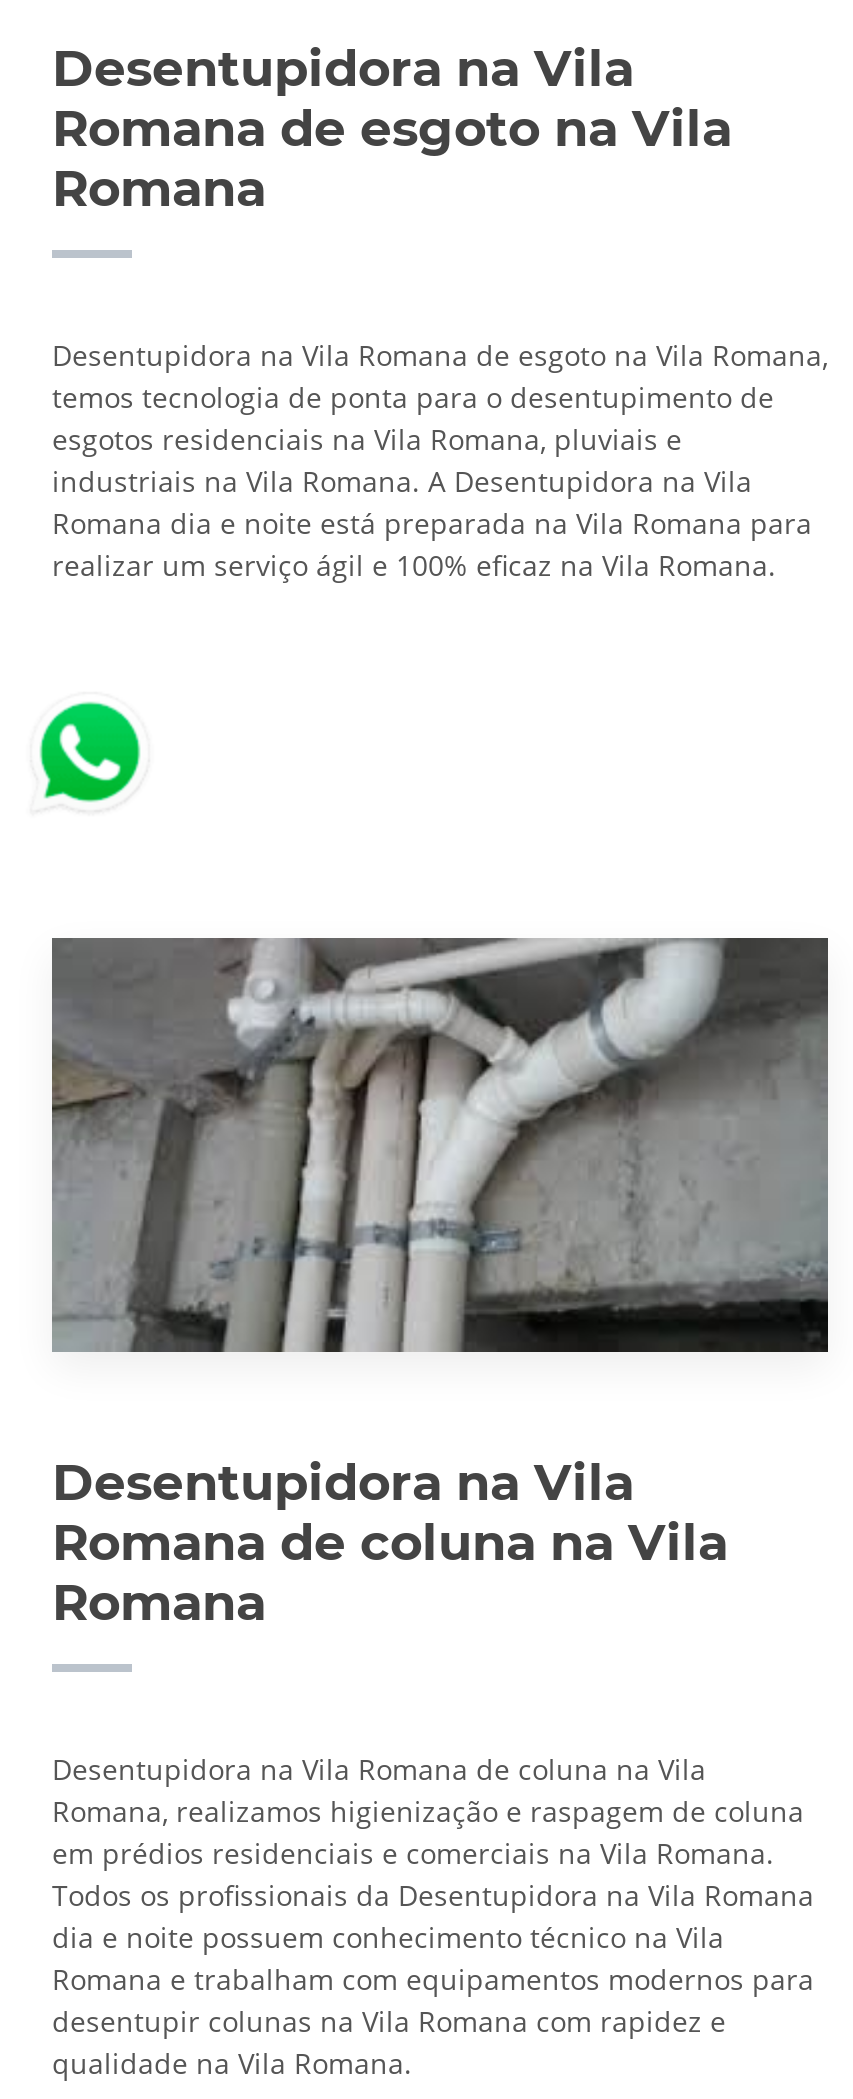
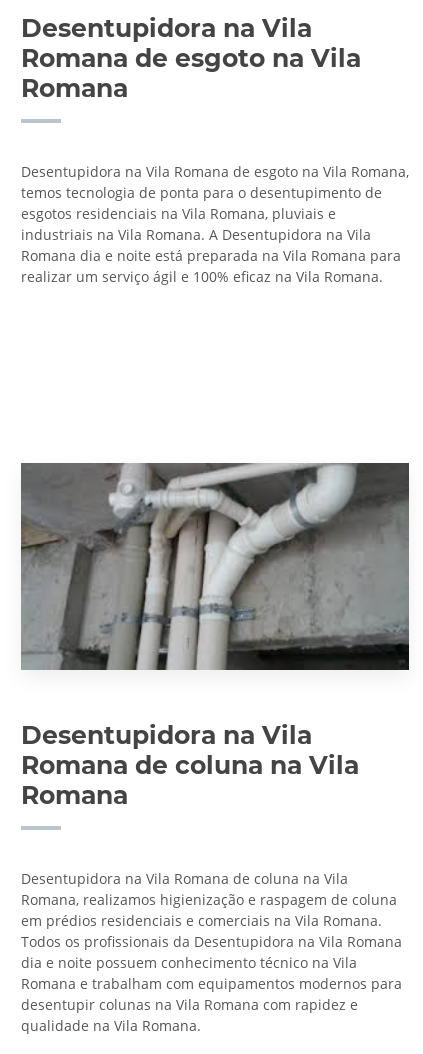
[38,700,142,804] [image] -> none

